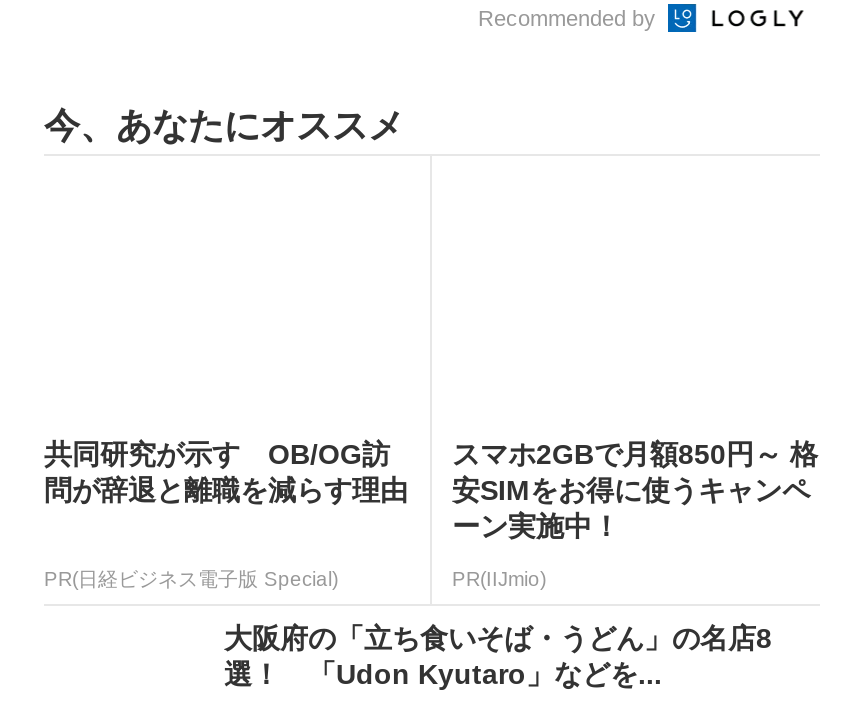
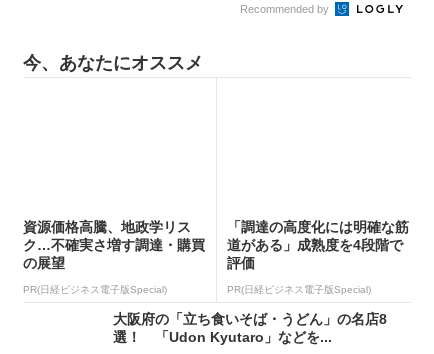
[44,438,408,506] 共同研究が示す OB/OG訪 | 問が辞退と離職を減らす理由 -> [23,219,205,271] 資源価格高騰、地政学リス | ク…不確実さ増す調達・購買 | の展望
[452,438,818,542] スマホ2GBで月額850円～ 格 | 安SIMをお得に使うキャンペ | ーン実施中！ -> [227,219,409,271] 「調達の高度化には明確な筋 | 道がある」成熟度を4段階で | 評価
[44,568,338,590] PR(日経ビジネス電子版 Special) -> [23,284,167,295] PR(日経ビジネス電子版Special)
[452,568,546,590] PR(IIJmio) -> [227,284,371,295] PR(日経ビジネス電子版Special)

